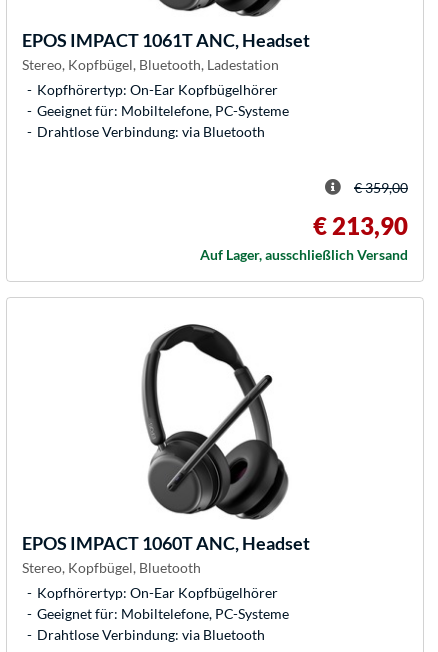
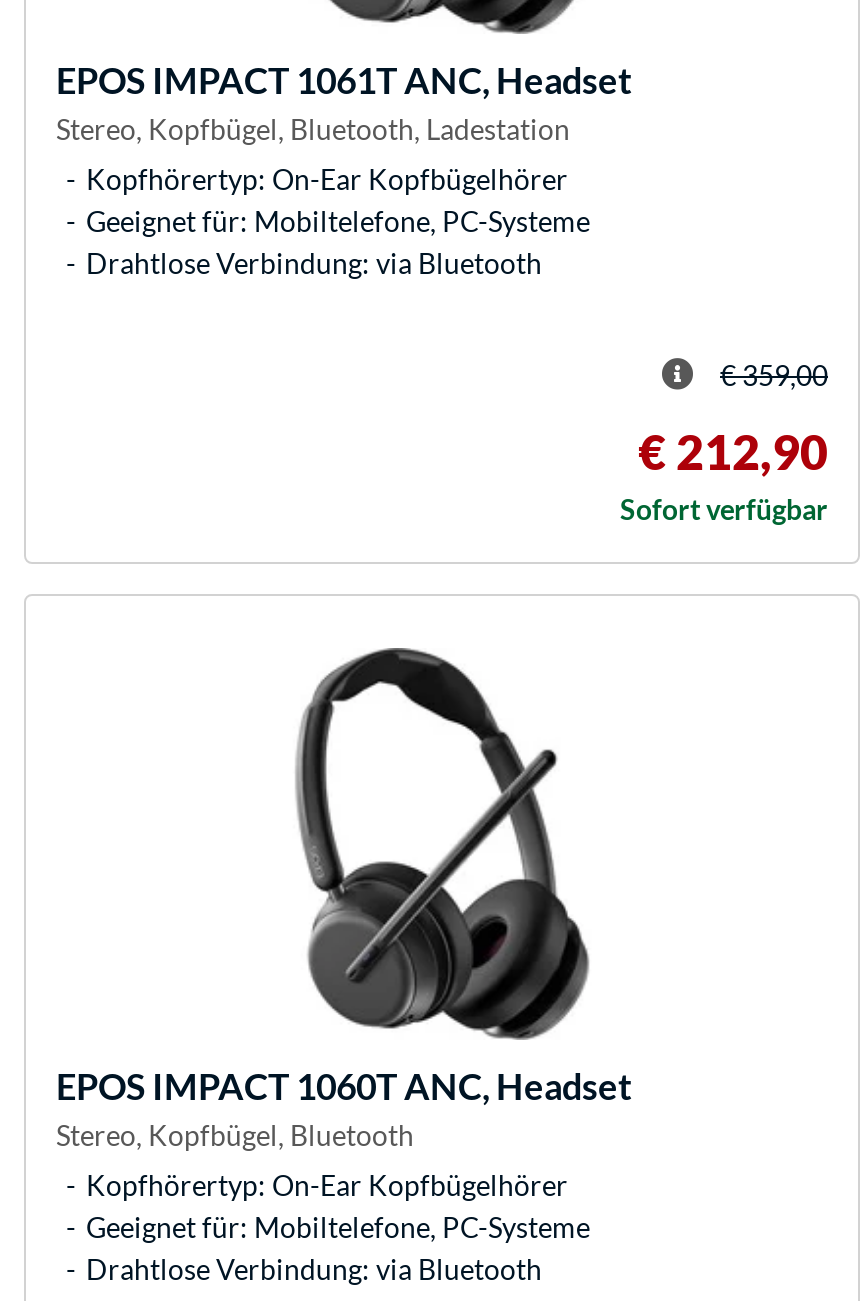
[200,211,408,263] € 213,90 | Auf Lager, ausschließlich Versand -> [620,423,828,527] € 212,90 | Sofort verfügbar

